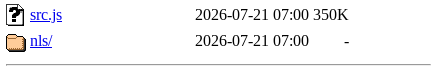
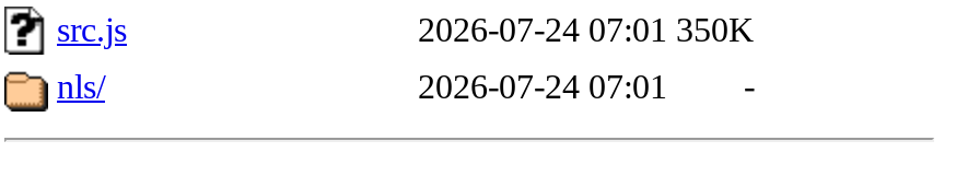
[195,6,349,23] 2026-07-21 07:00 350K -> [418,12,755,49] 2026-07-24 07:01 350K
[195,32,309,49] 2026-07-21 07:00 -> [418,69,667,106] 2026-07-24 07:01

